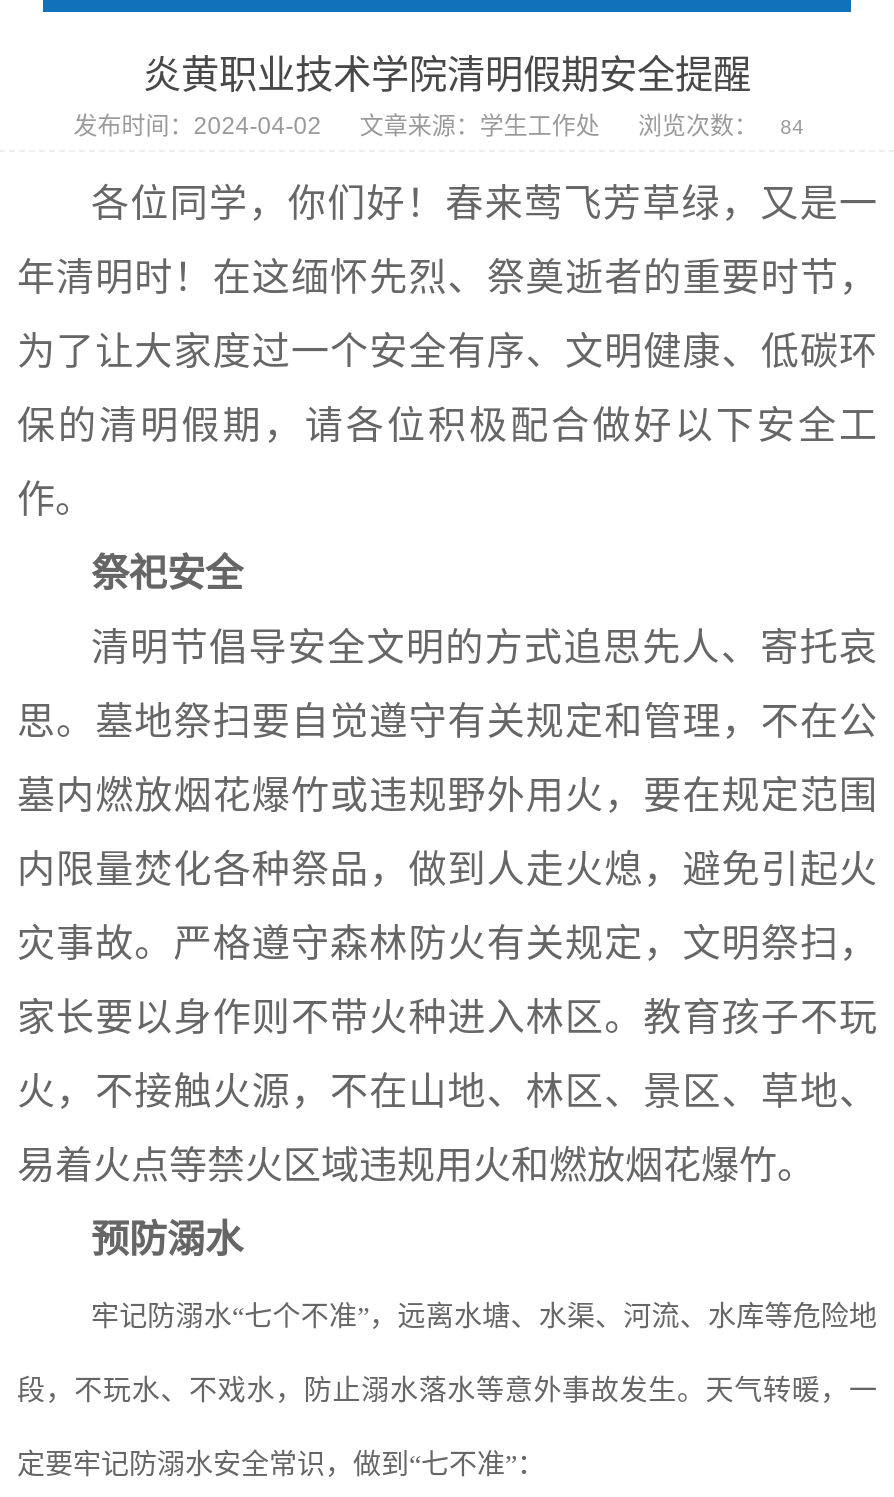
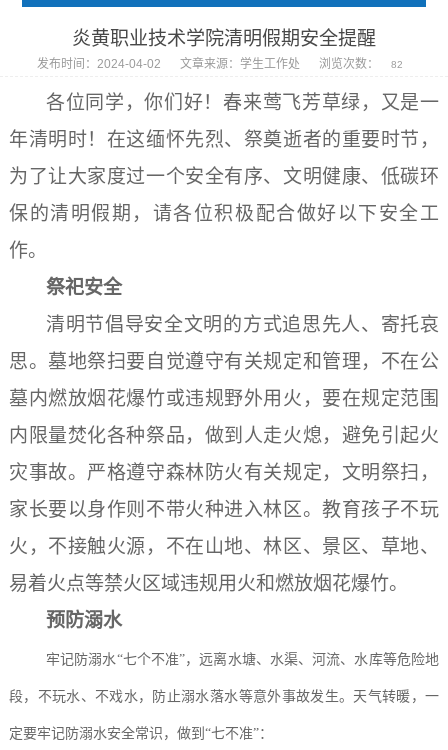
[73,112,804,140] 发布时间：2024-04-02 文章来源：学生工作处 浏览次数： 84 -> [37,57,403,71] 发布时间：2024-04-02 文章来源：学生工作处 浏览次数： 82

